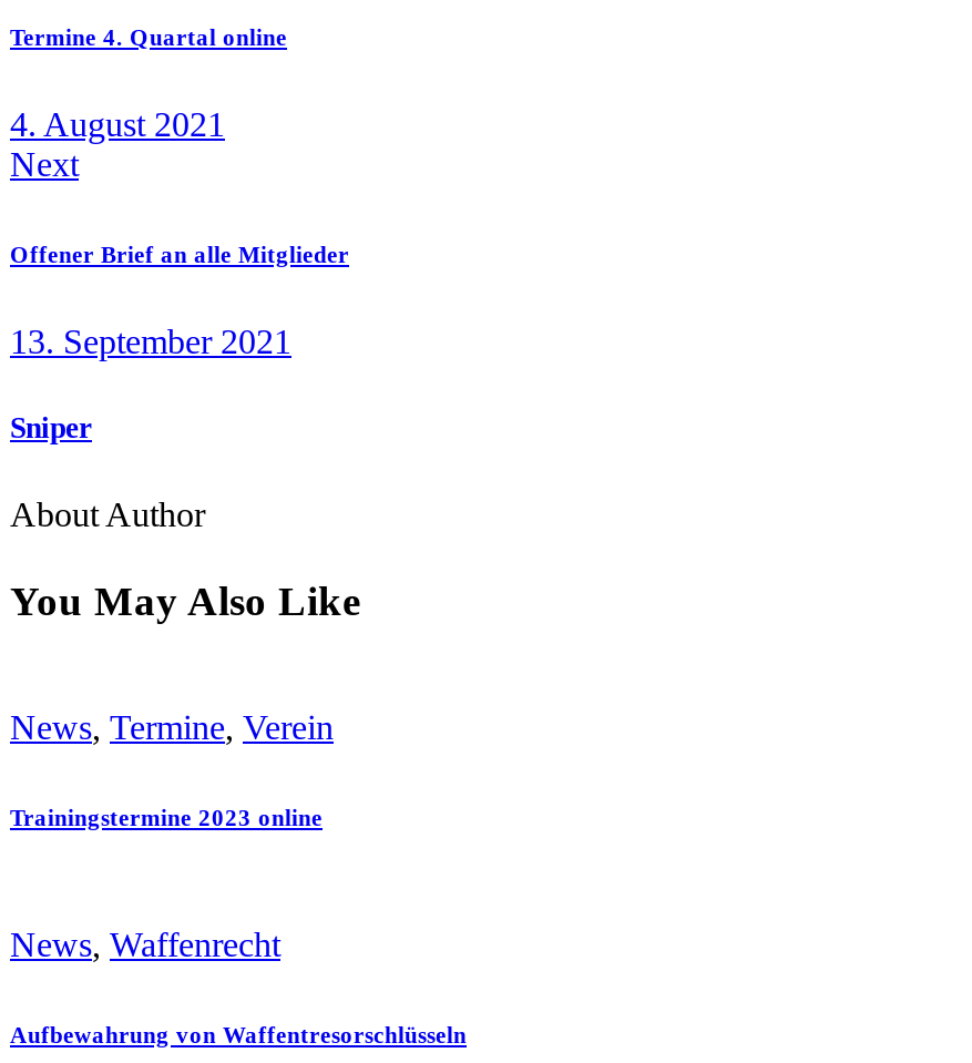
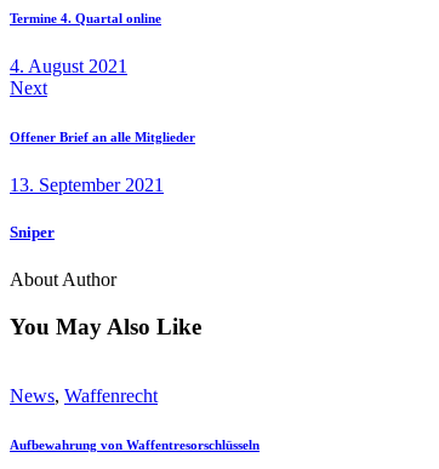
[10,708,334,830] News, Termine, Verein | Trainingstermine 2023 online -> none

